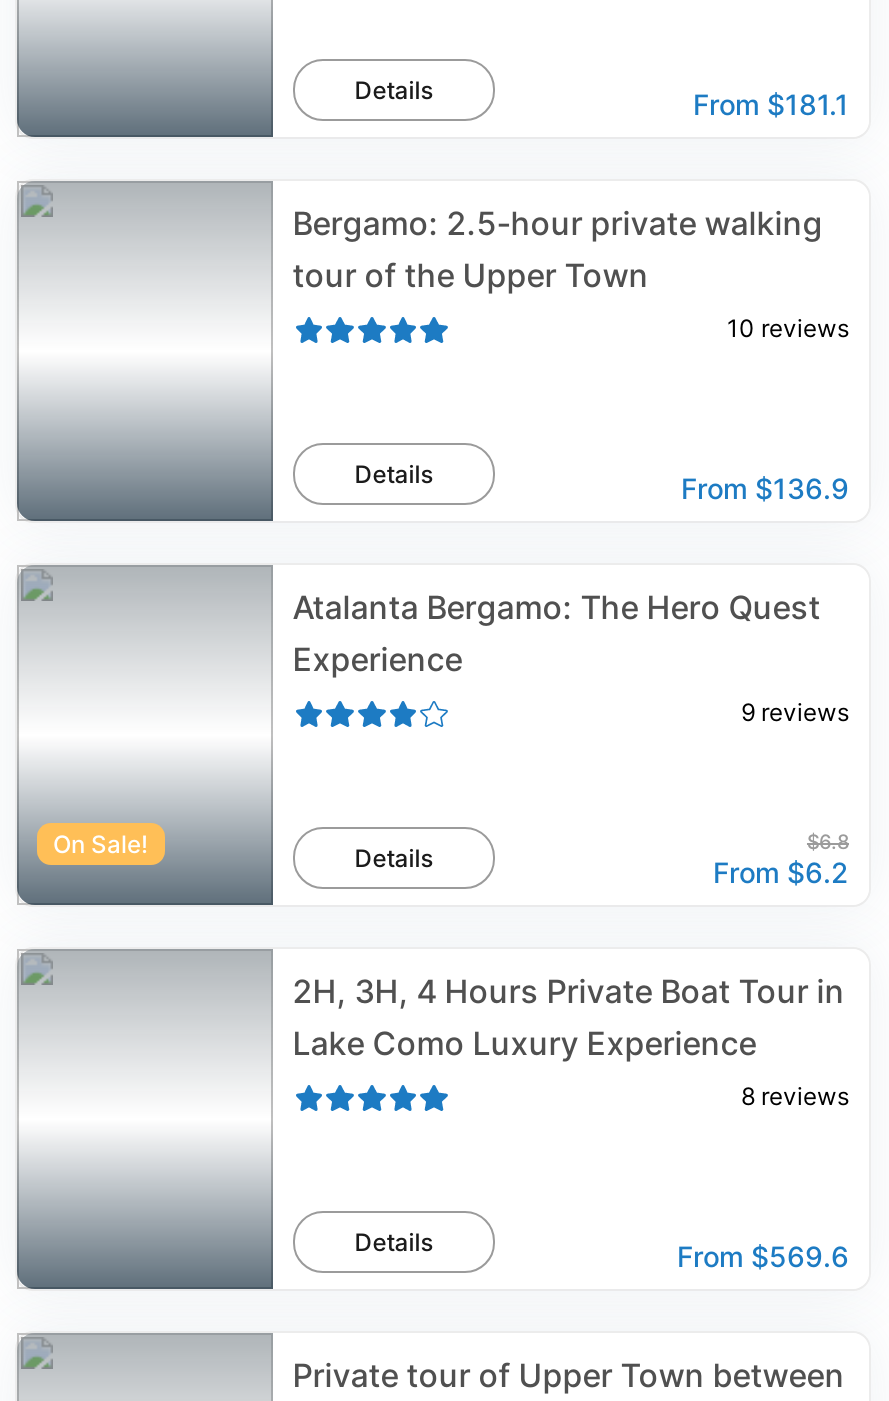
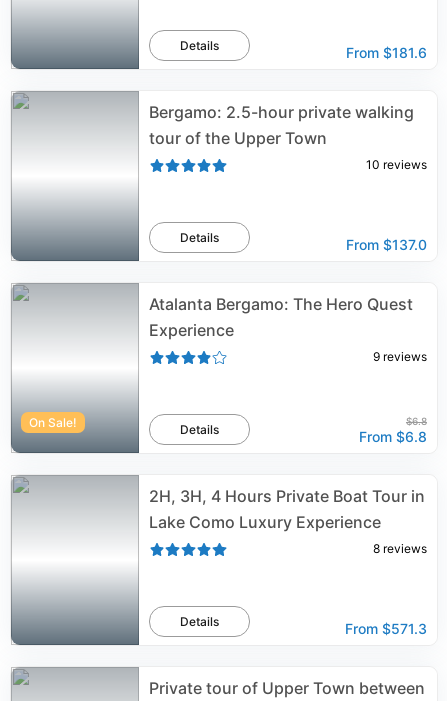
[693,87,849,121] From $181.1 -> [346,44,427,61] From $181.6
[681,471,849,505] From $136.9 -> [346,236,427,253] From $137.0
[713,855,849,889] From $6.2 -> [359,428,427,445] From $6.8
[677,1239,849,1273] From $569.6 -> [345,620,427,637] From $571.3

